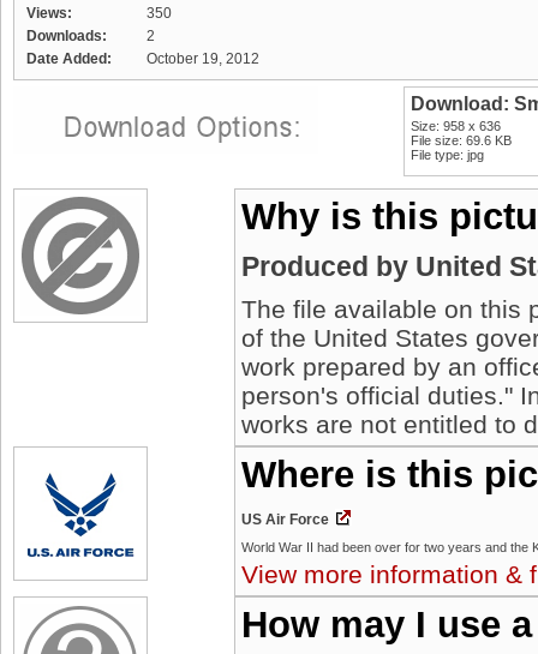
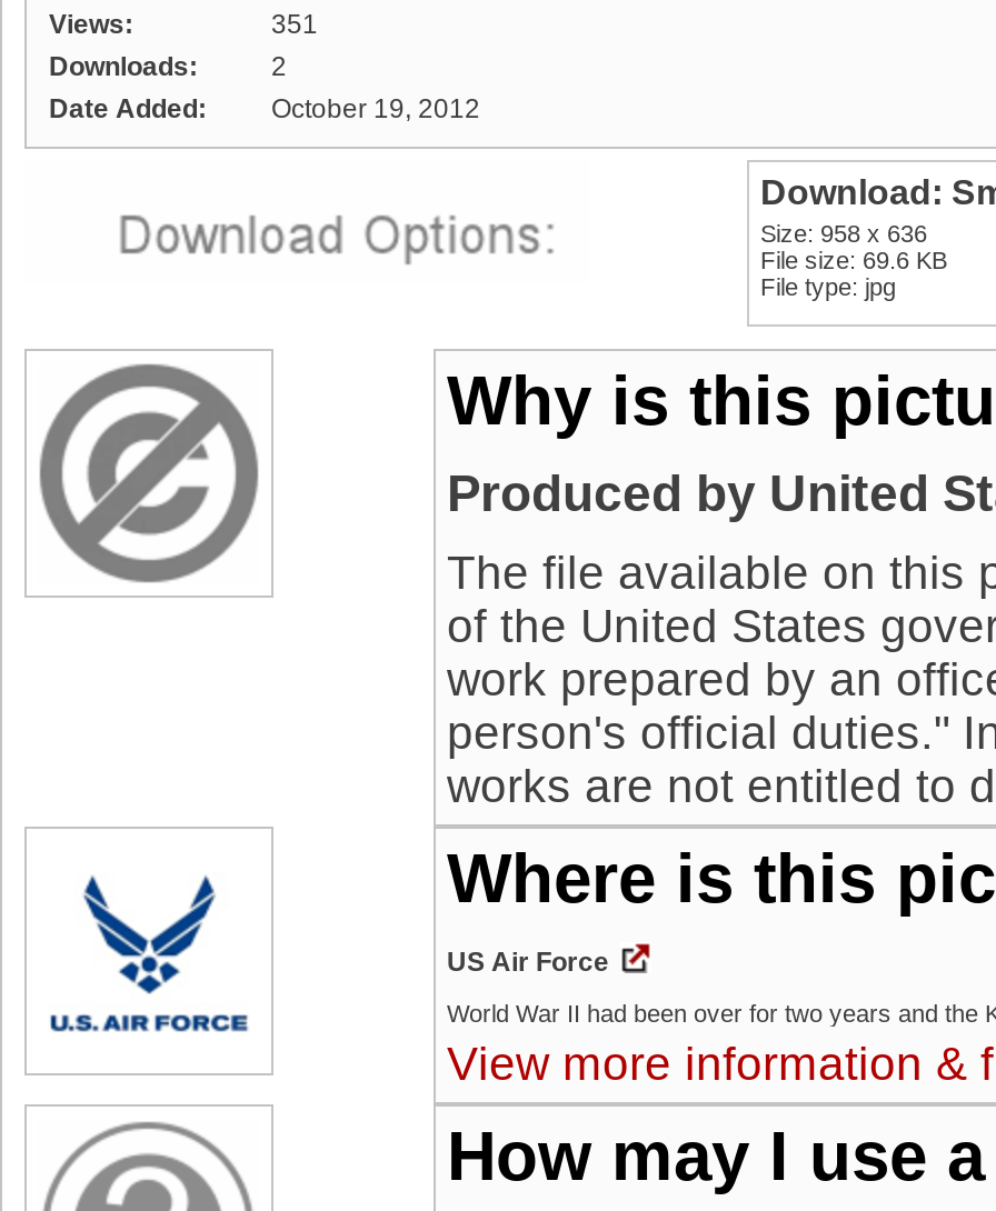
[147,5,172,22] 350 -> [271,9,318,40] 351

